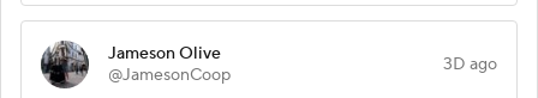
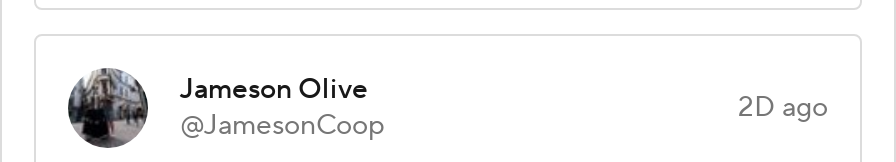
[443,54,497,75] 3D ago -> [738,90,828,126] 2D ago

